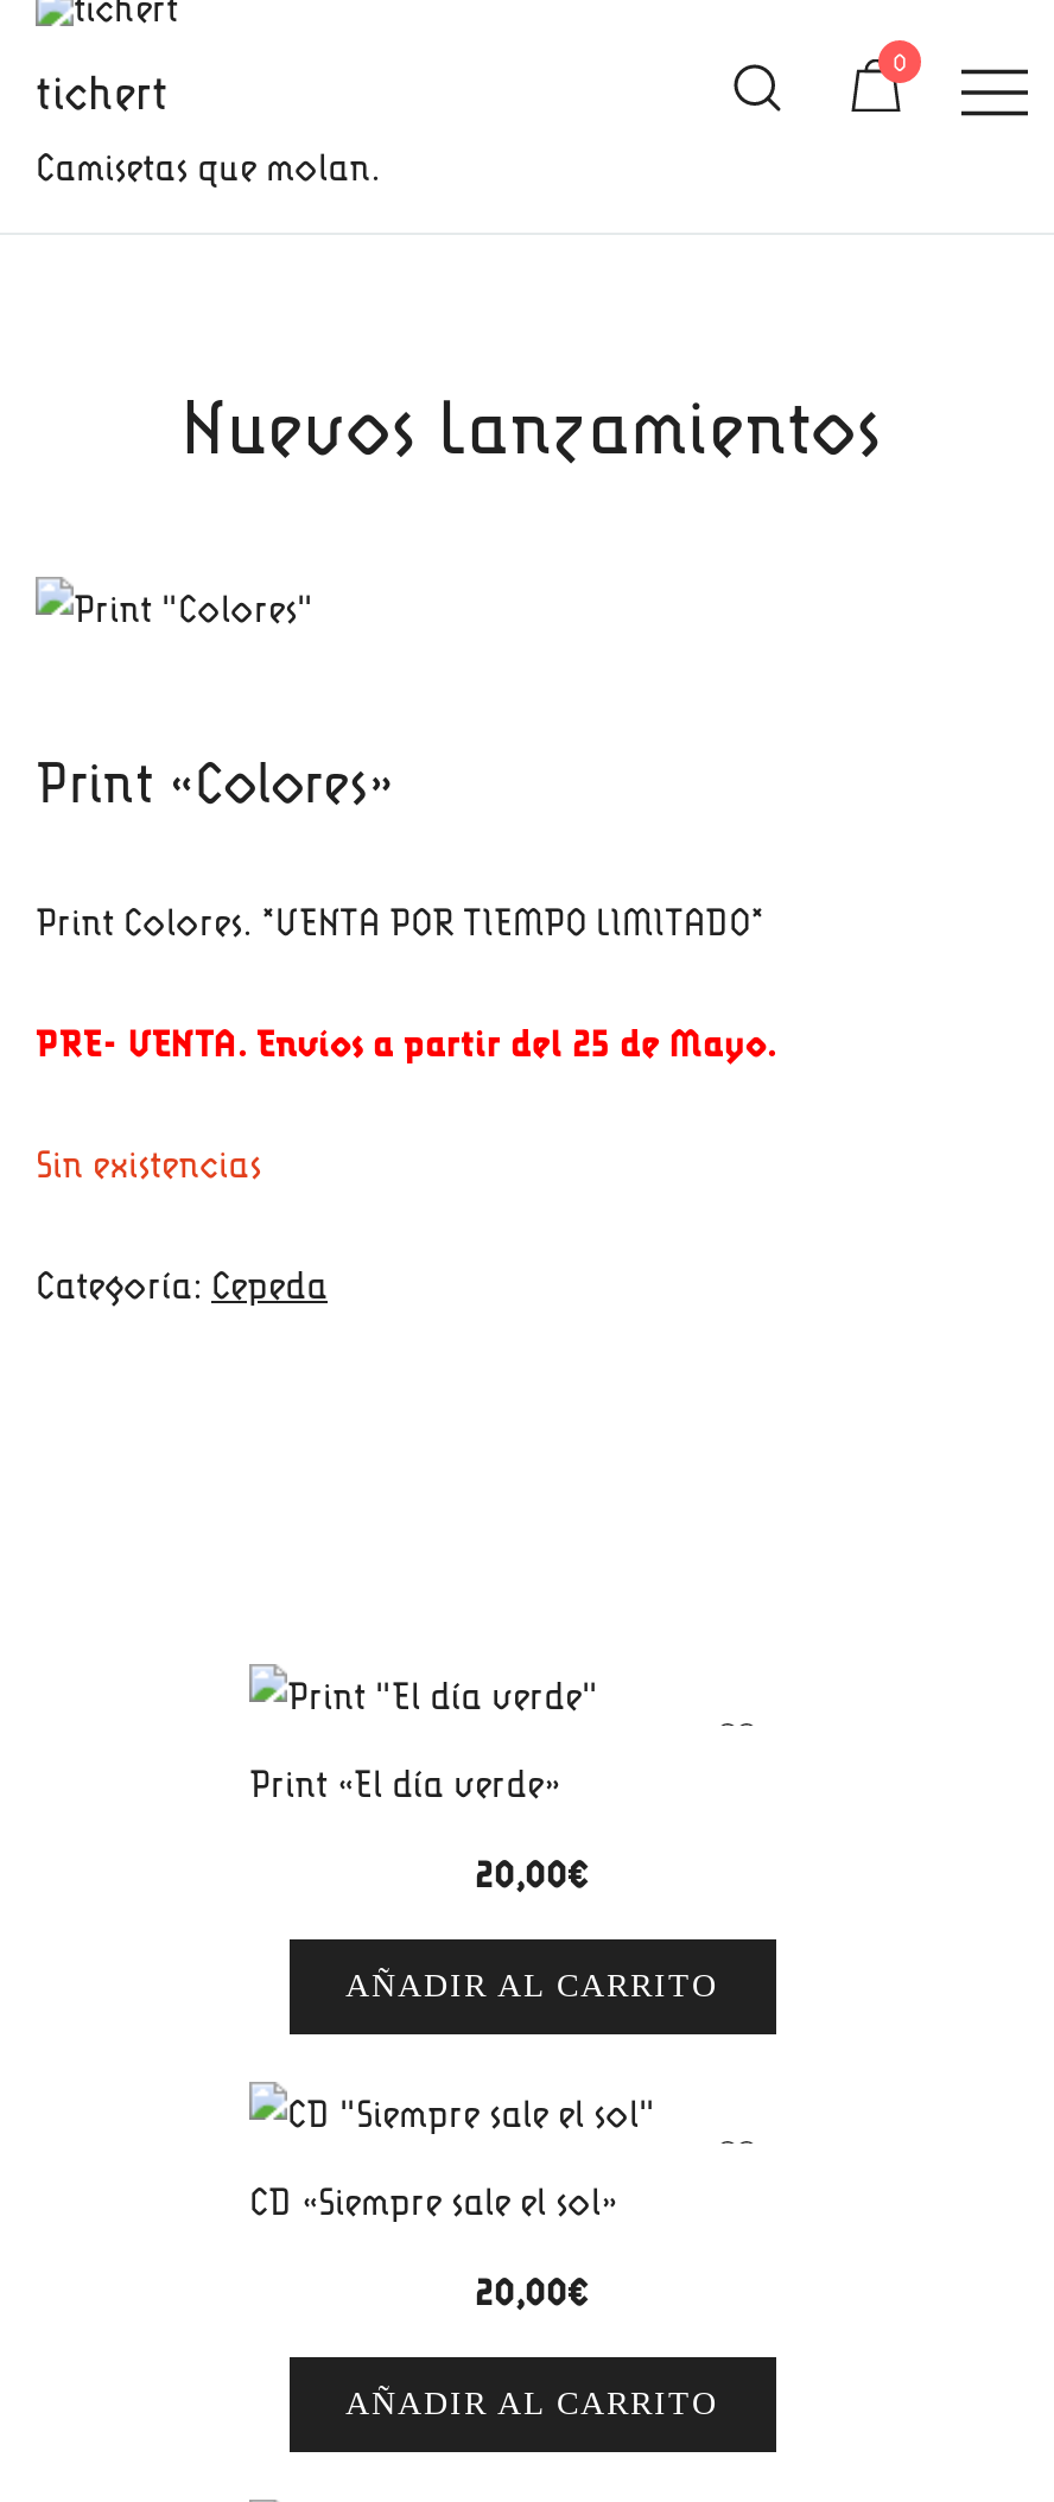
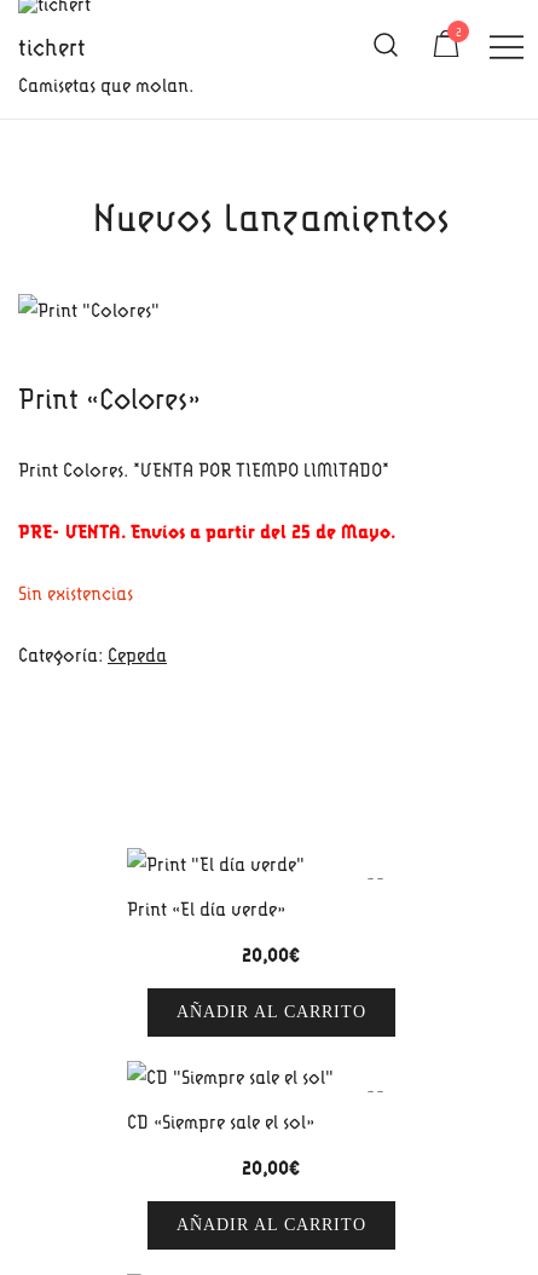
[893,49,907,75] 0 -> [455,25,461,38] 2

